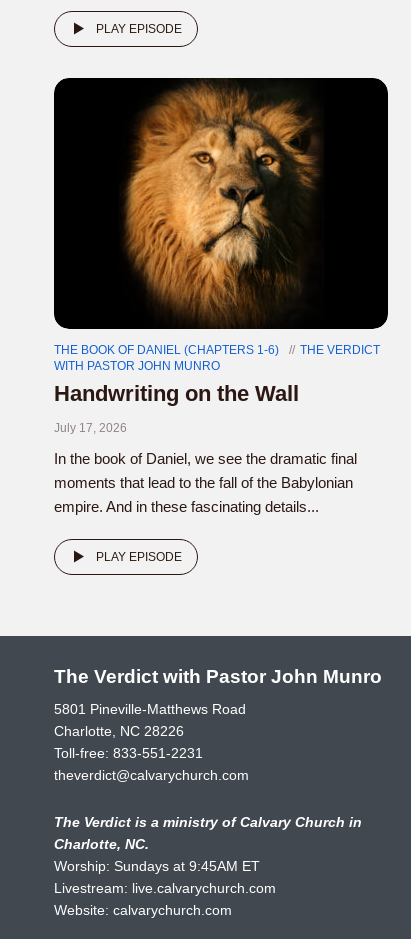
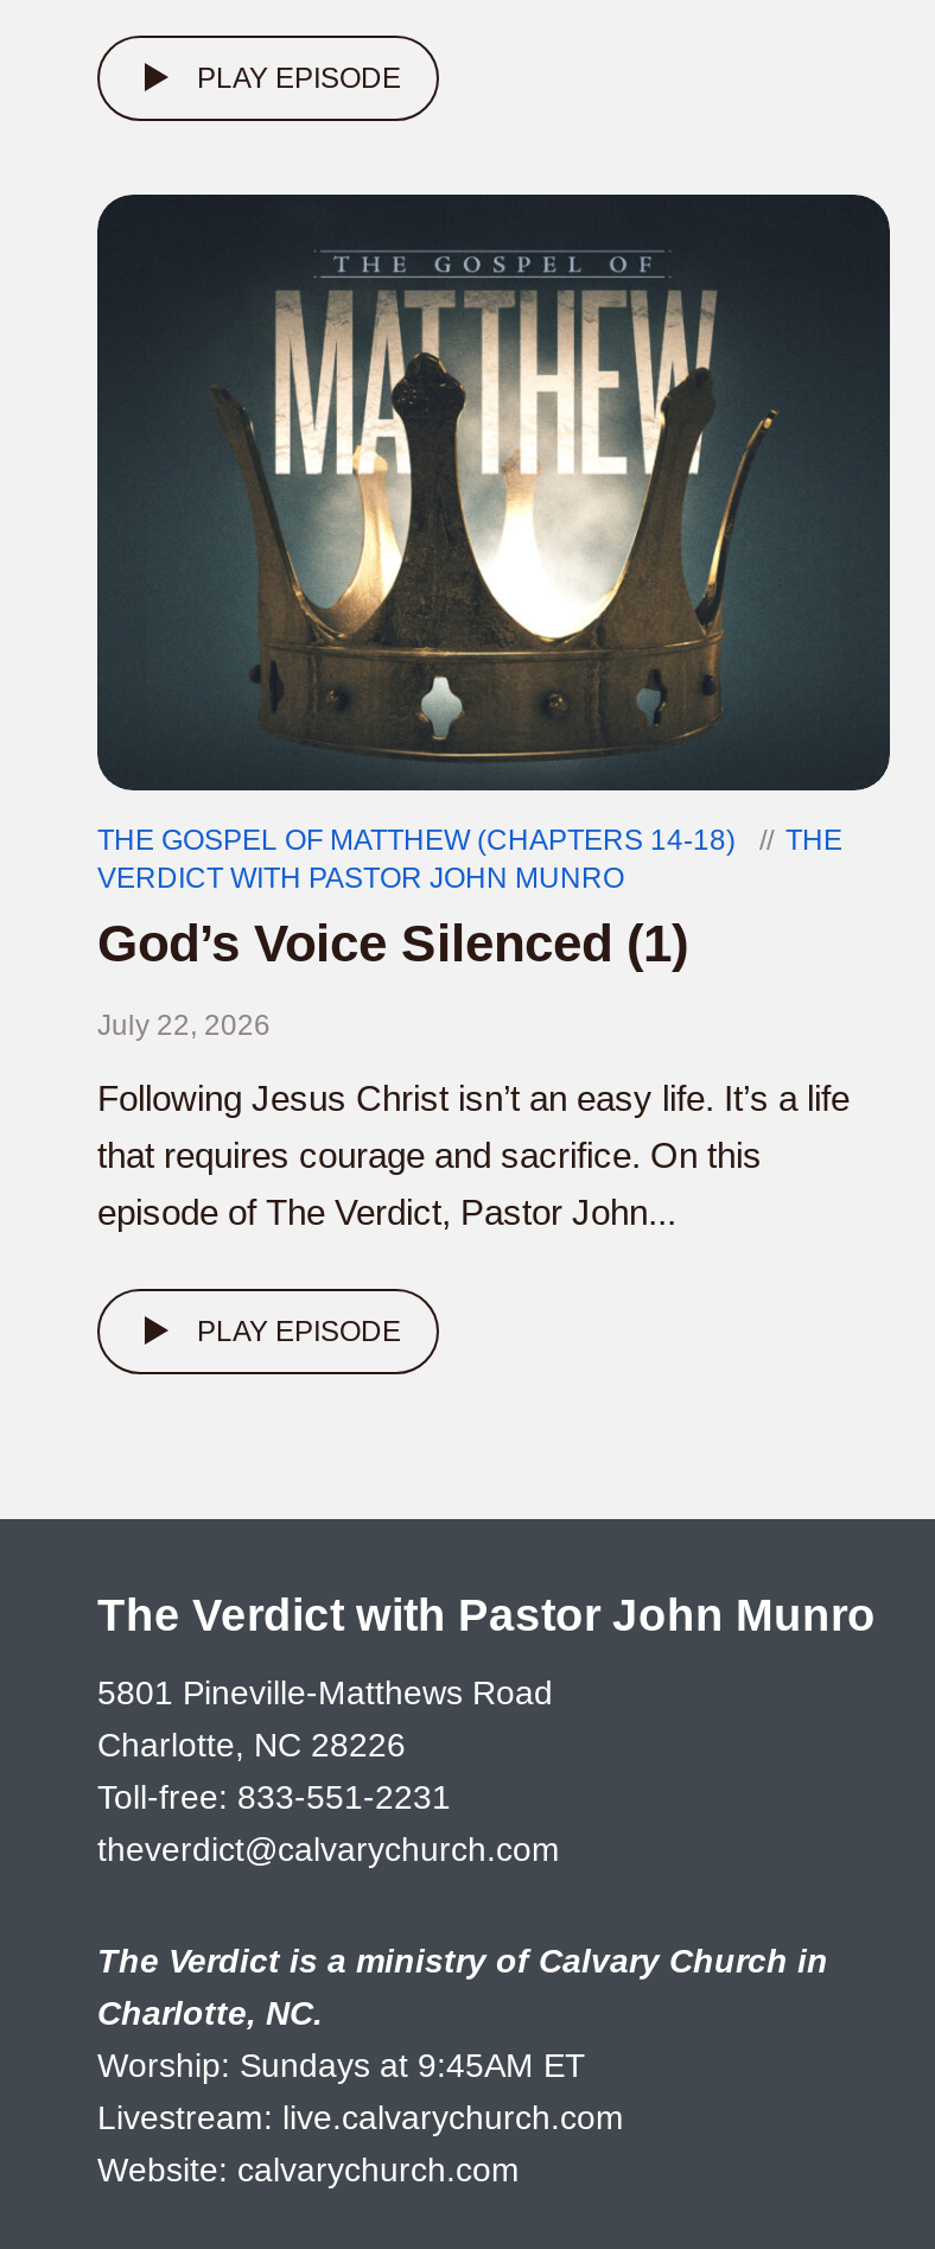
[54,77,388,406] [image] | THE BOOK OF DANIEL (CHAPTERS 1-6) | THE VERDICT | WITH PASTOR JOHN MUNRO | Handwriting on the Wall -> [97,191,890,974] [image] | THE GOSPEL OF MATTHEW (CHAPTERS 14-18) | THE | VERDICT WITH PASTOR JOHN MUNRO | God’s Voice Silenced (1)
[54,421,127,435] July 17, 2026 -> [97,1009,271,1042] July 22, 2026
[54,450,357,515] In the book of Daniel, we see the dramatic final | moments that lead to the fall of the Babylonian | empire. And in these fascinating details... -> [97,1078,850,1232] Following Jesus Christ isn’t an easy life. It’s a life | that requires courage and sacrifice. On this | episode of The Verdict, Pastor John...

